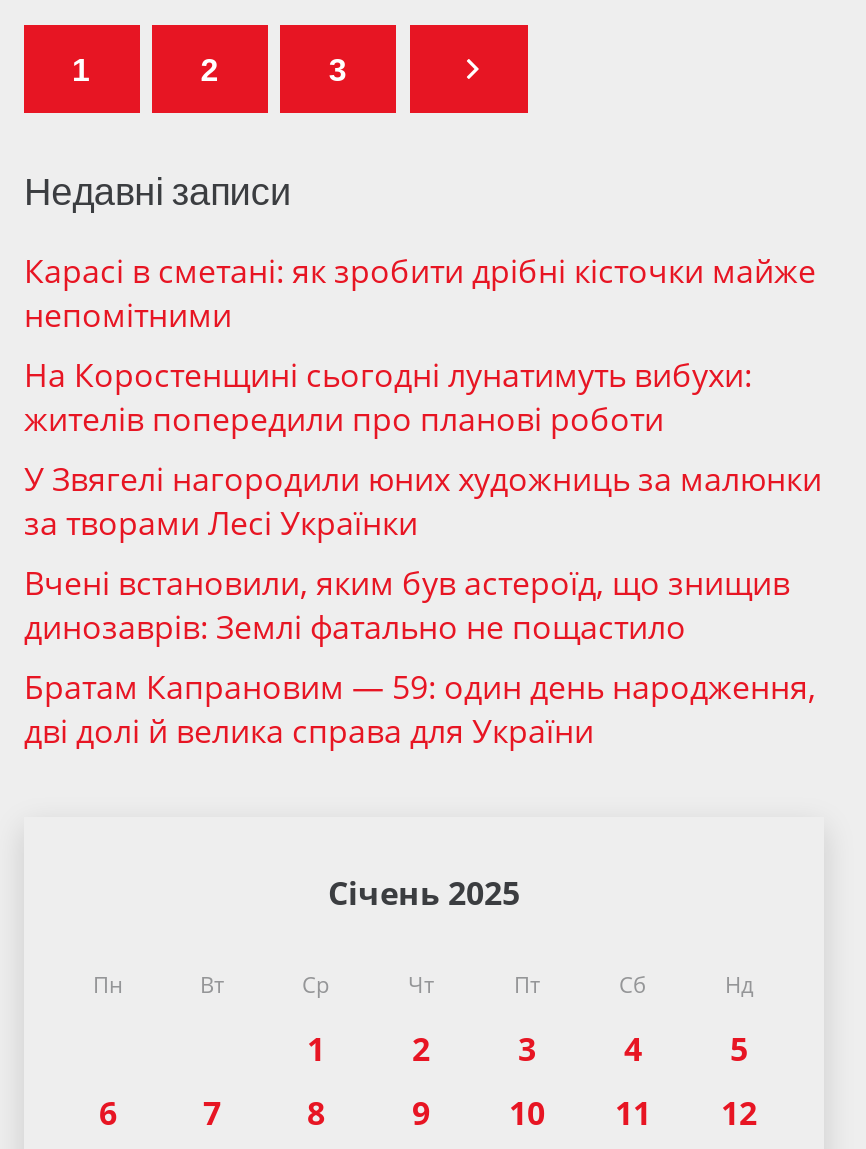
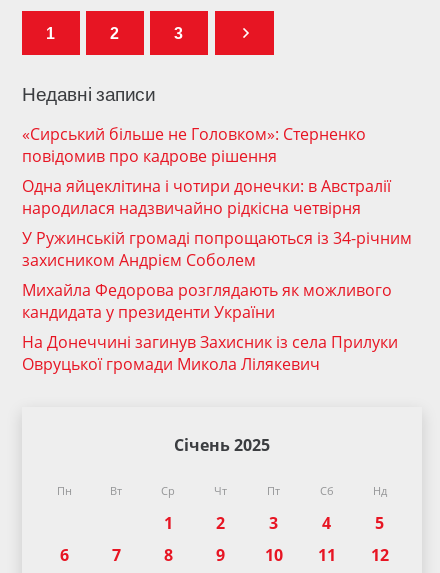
[24,248,822,752] Карасі в сметані: як зробити дрібні кісточки майже | непомітними | На Коростенщині сьогодні лунатимуть вибухи: | жителів попередили про планові роботи | У Звягелі нагородили юних художниць за малюнки | за творами Лесі Українки | Вчені встановили, яким був астероїд, що знищив | динозаврів: Землі фатально не пощастило | Братам Капрановим — 59: один день народження, | дві долі й велика справа для України -> [22,122,412,374] «Сирський більше не Головком»: Стерненко | повідомив про кадрове рішення | Одна яйцеклітина і чотири донечки: в Австралії | народилася надзвичайно рідкісна четвірня | У Ружинській громаді попрощаються із 34-річним | захисником Андрієм Соболем | Михайла Федорова розглядають як можливого | кандидата у президенти України | На Донеччині загинув Захисник із села Прилуки | Овруцької громади Микола Лілякевич

